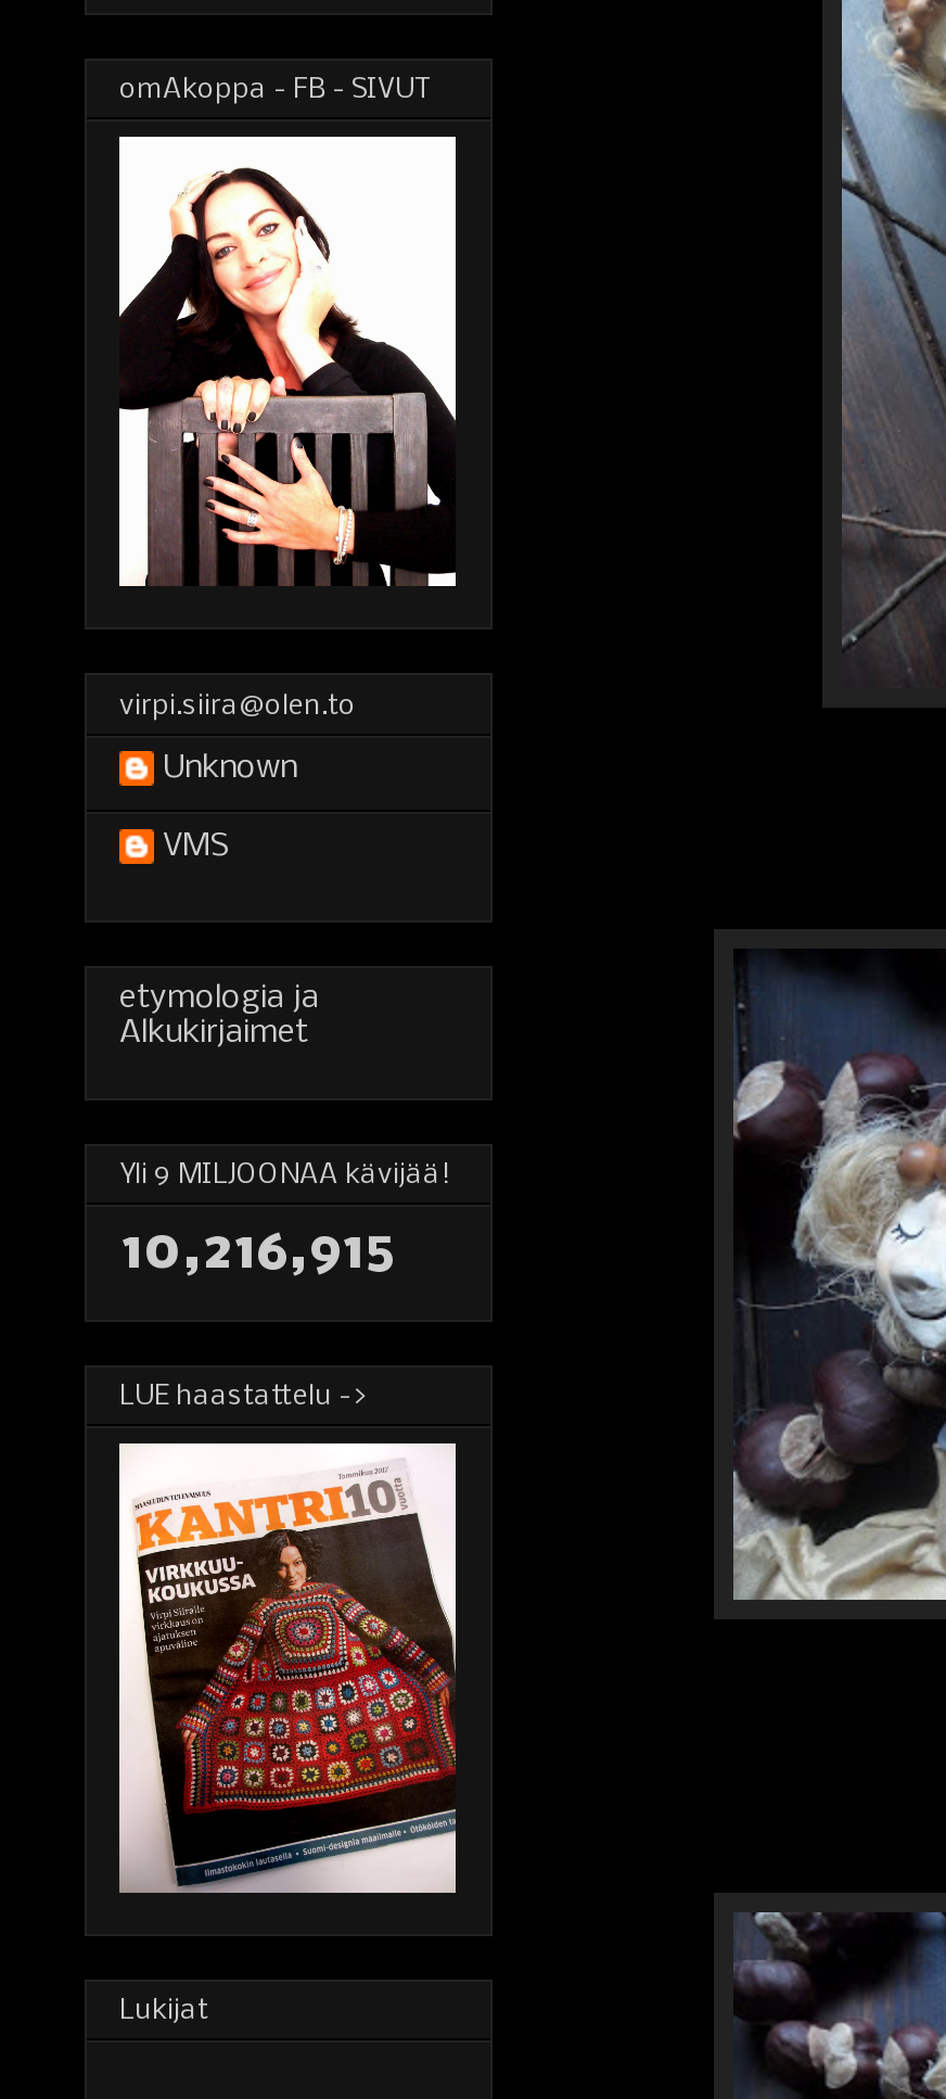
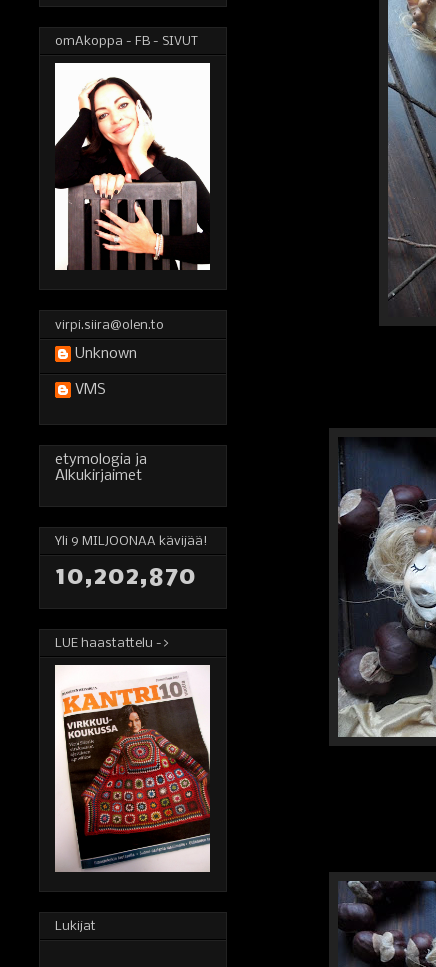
[119,1224,397,1282] 10,216,915 -> [55,564,196,591] 10,202,870

